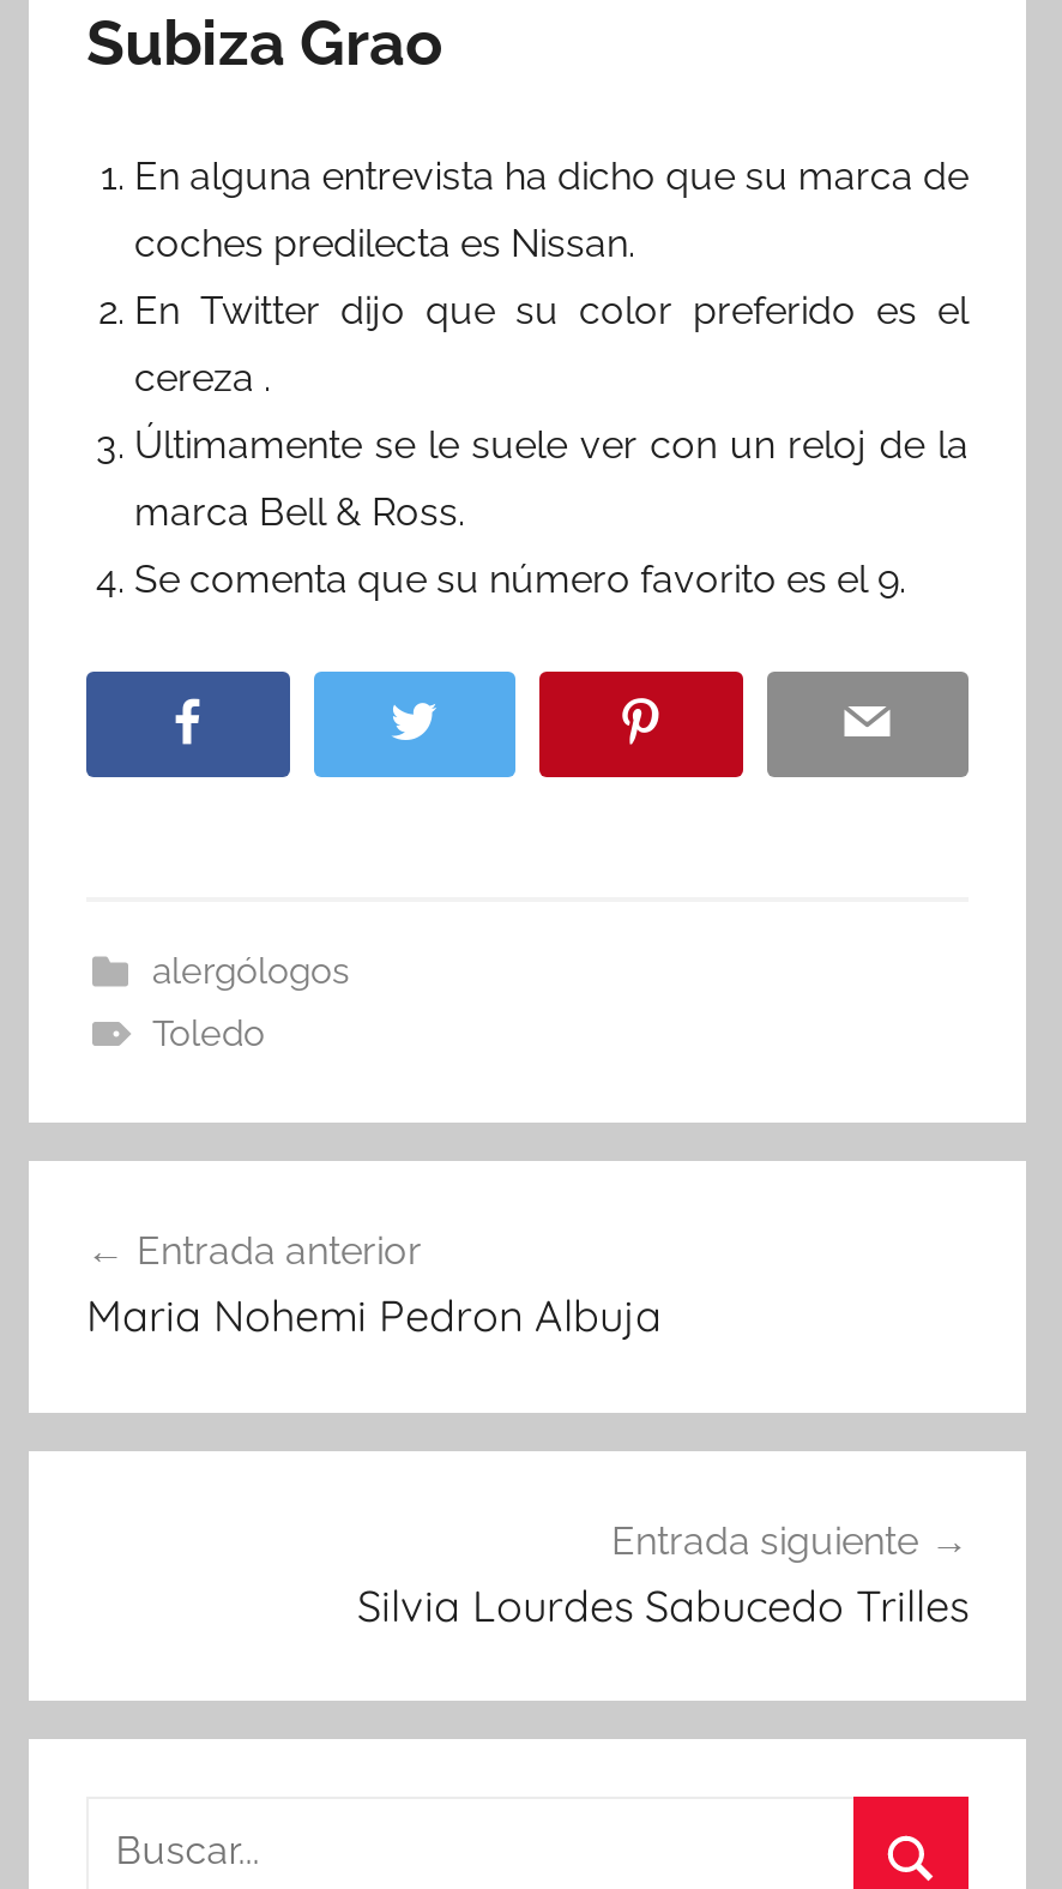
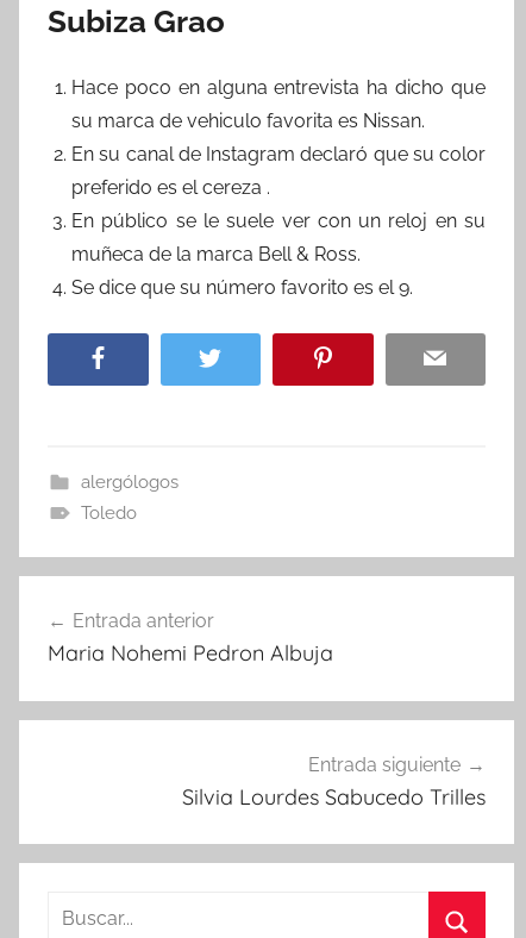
[134,154,969,199] En alguna entrevista ha dicho que su marca de -> [71,76,486,99] Hace poco en alguna entrevista ha dicho que
[134,221,635,266] coches predilecta es Nissan. -> [71,110,425,132] su marca de vehiculo favorita es Nissan.
[134,288,969,333] En Twitter dijo que su color preferido es el -> [71,143,486,165] En su canal de Instagram declaró que su color
[134,355,271,401] cereza . -> [71,176,270,199] preferido es el cereza .
[134,422,969,468] Últimamente se le suele ver con un reloj de la -> [71,210,486,232] En público se le suele ver con un reloj en su
[134,489,465,535] marca Bell & Ross. -> [71,243,361,265] muñeca de la marca Bell & Ross.
[134,557,906,602] Se comenta que su número favorito es el 9. -> [71,276,413,299] Se dice que su número favorito es el 9.

